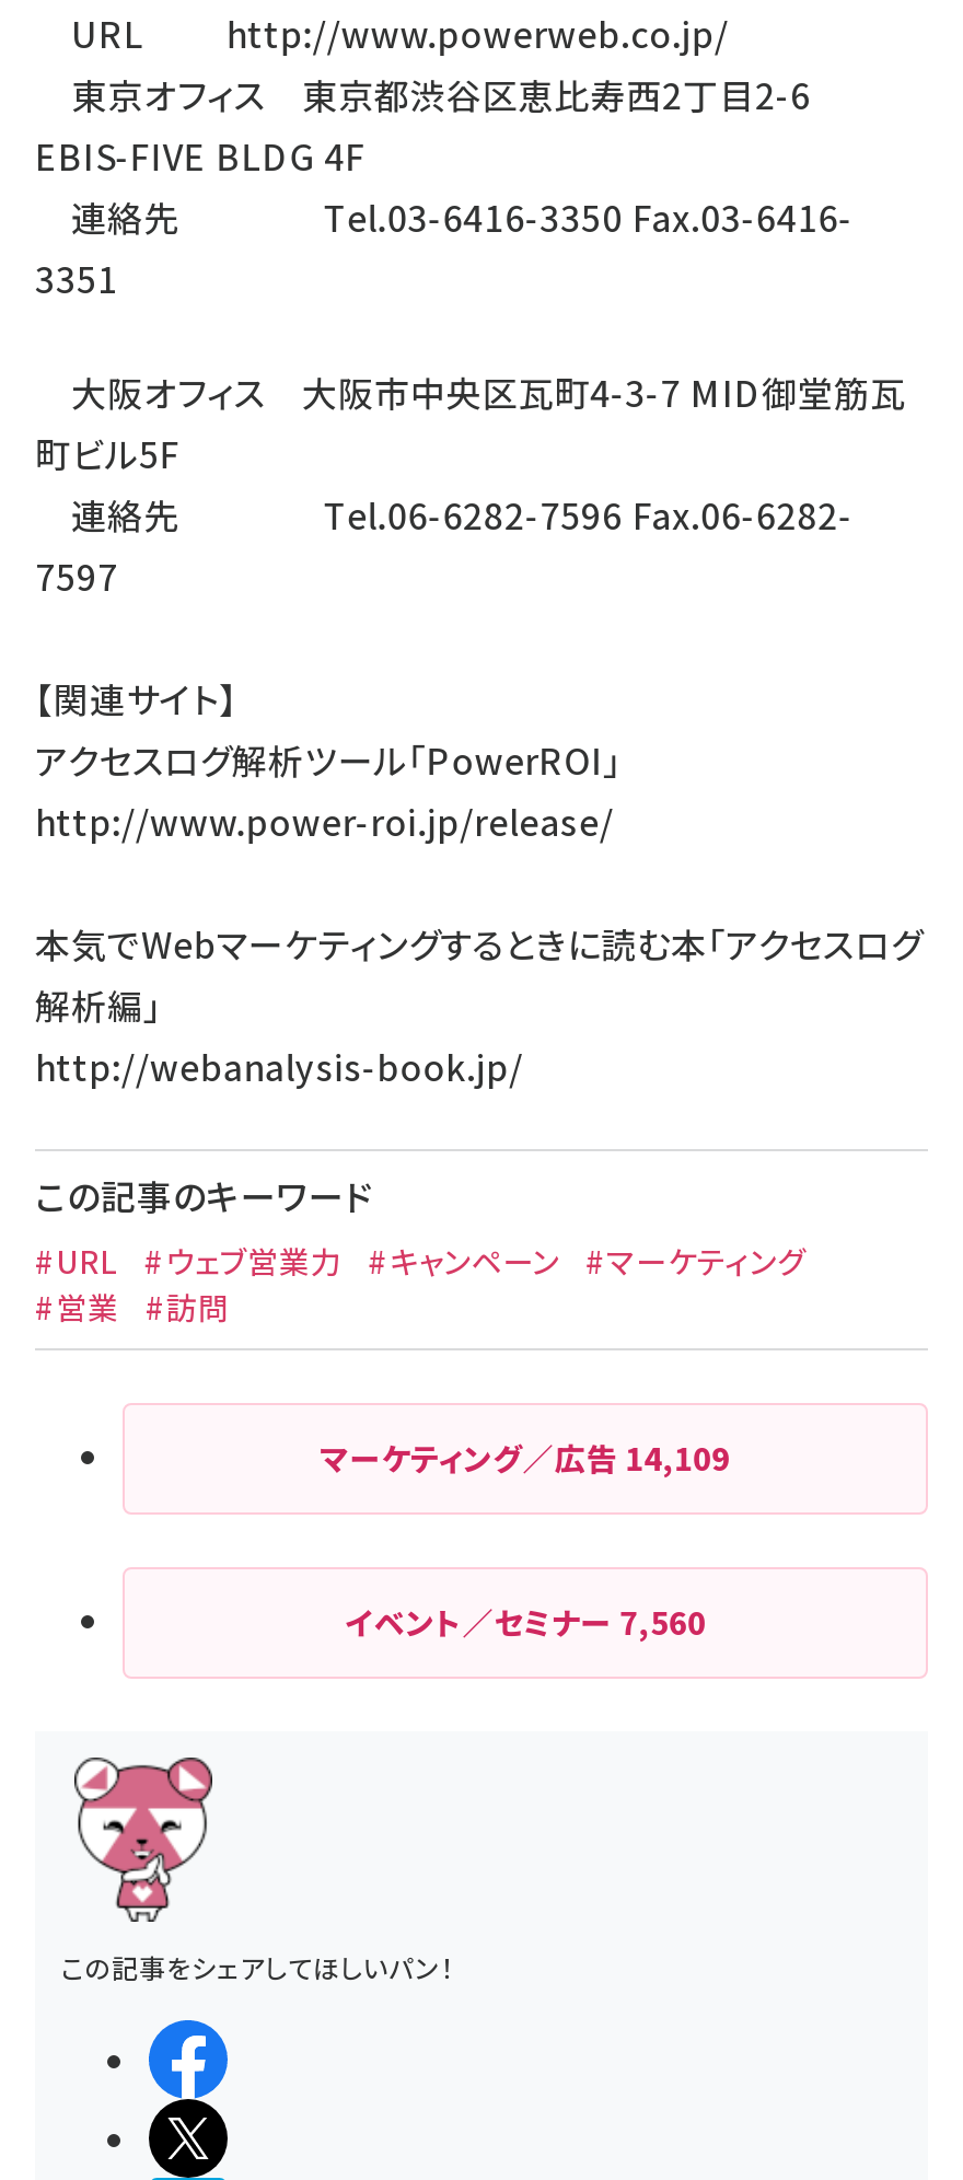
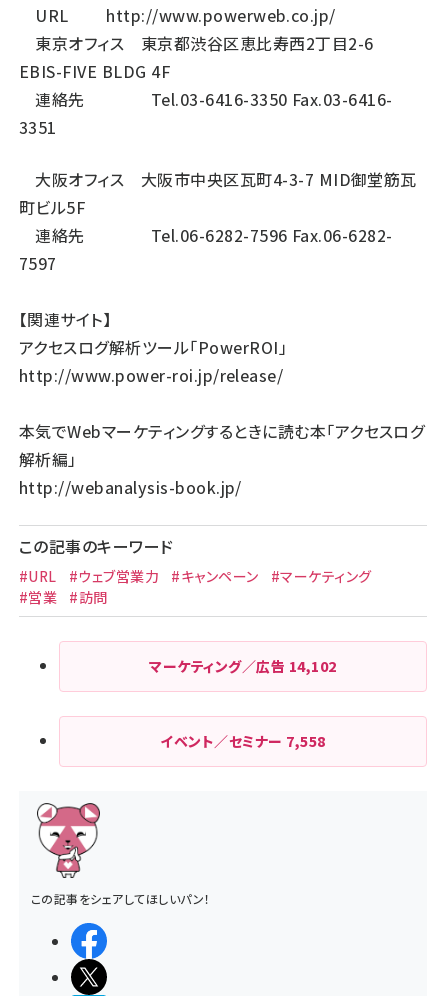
[320,1436,730,1480] マーケティング／広告14,109 -> [149,656,337,676] マーケティング／広告14,102
[344,1600,706,1644] イベント／セミナー7,560 -> [160,731,326,751] イベント／セミナー7,558

